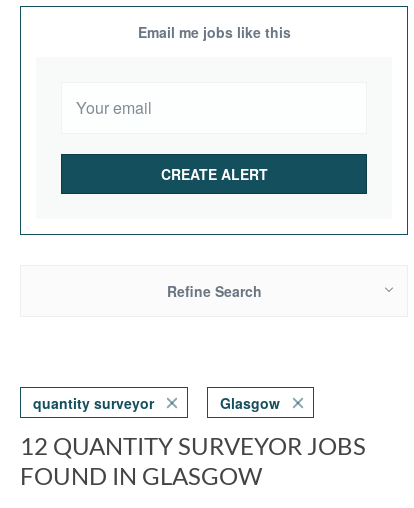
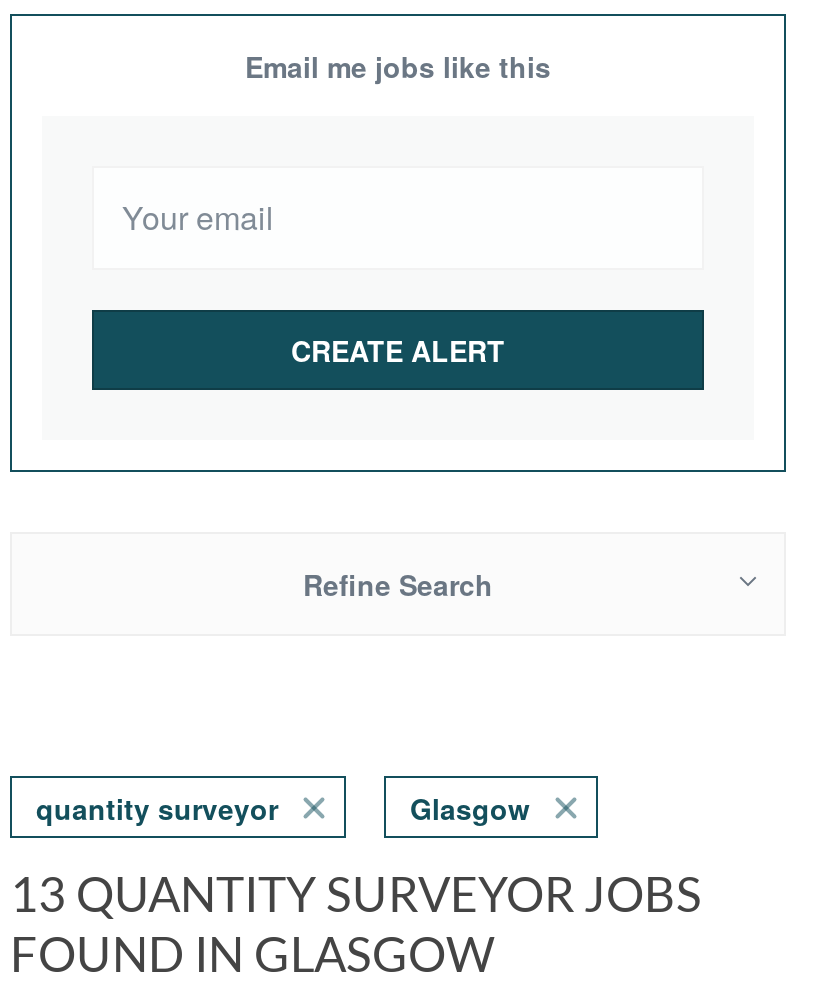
[20,431,366,460] 12 QUANTITY SURVEYOR JOBS -> [10,864,702,922] 13 QUANTITY SURVEYOR JOBS

